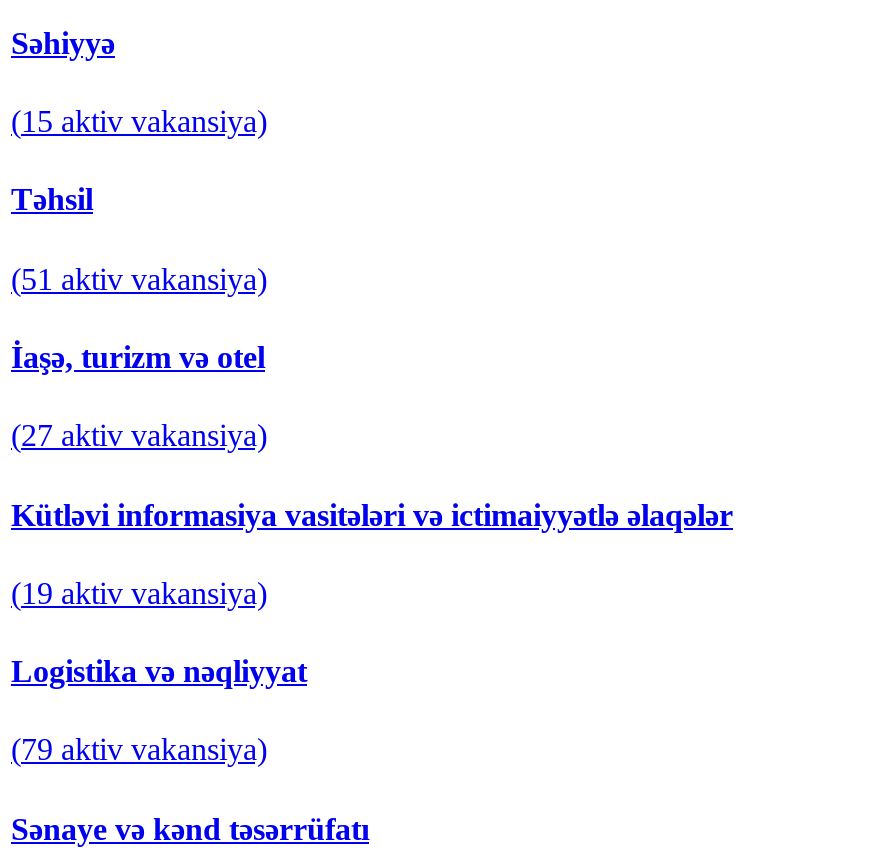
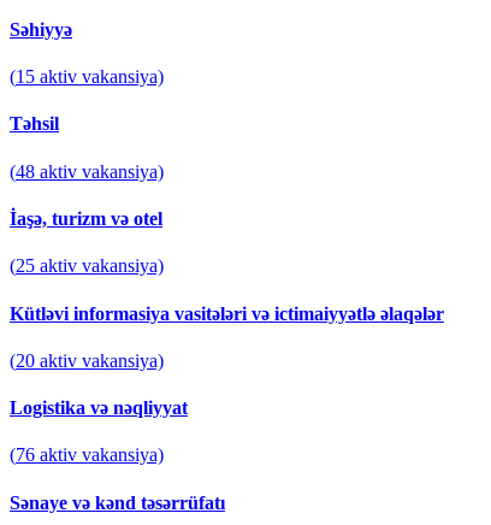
[11,262,267,296] (51 aktiv vakansiya) -> [10,161,164,182] (48 aktiv vakansiya)
[11,419,267,453] (27 aktiv vakansiya) -> [10,256,164,276] (25 aktiv vakansiya)
[11,576,267,610] (19 aktiv vakansiya) -> [10,350,164,371] (20 aktiv vakansiya)
[11,733,267,767] (79 aktiv vakansiya) -> [10,445,164,465] (76 aktiv vakansiya)

